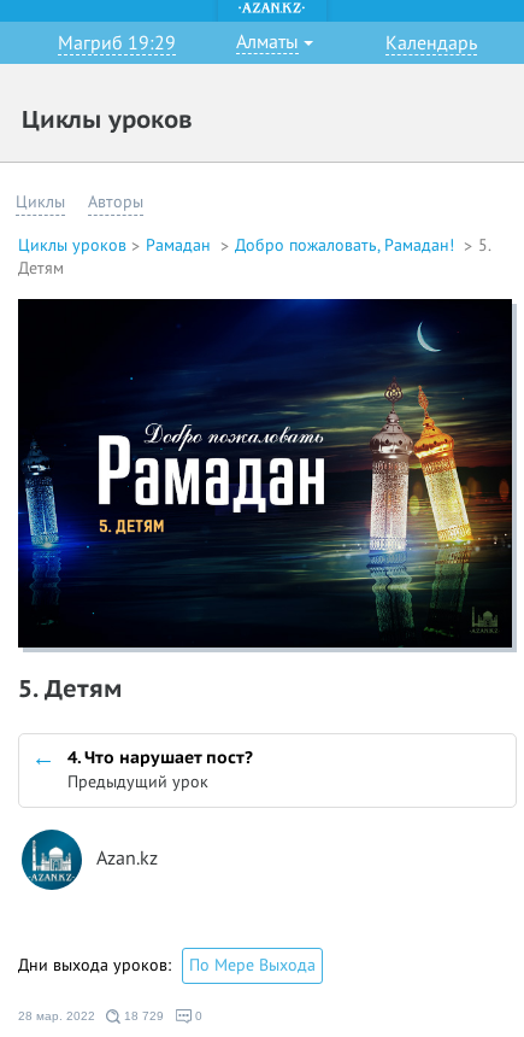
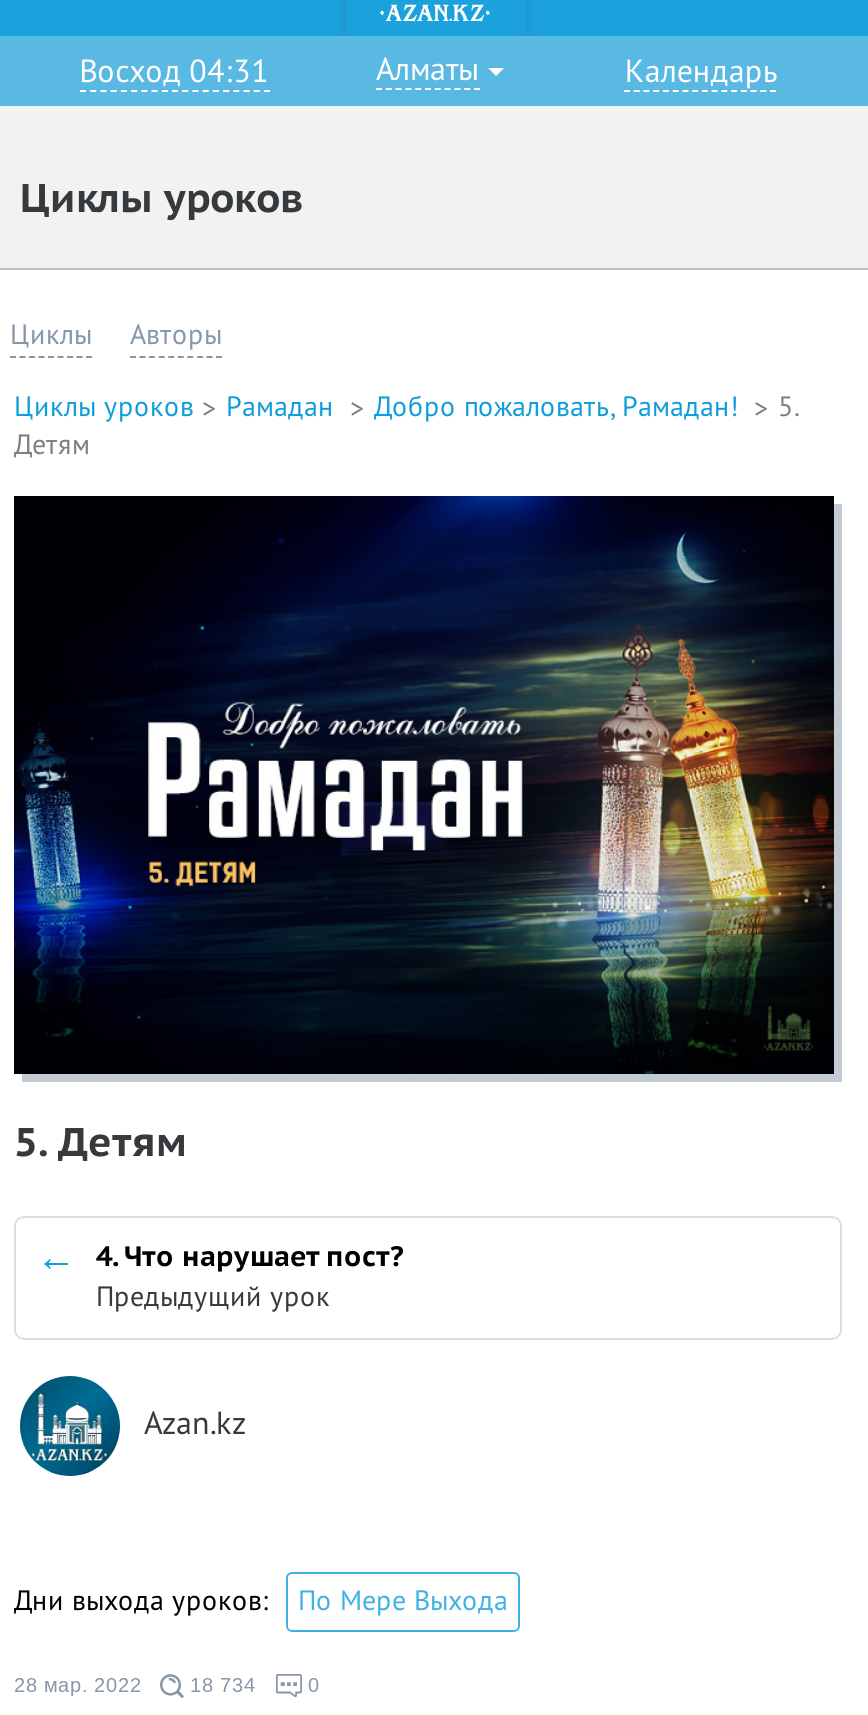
[57,33,175,54] Магриб 19:29 -> [79,54,269,90] Восход 04:31
[18,1010,164,1023] 28 мар. 2022 18 729 -> [14,1675,256,1697] 28 мар. 2022 18 734

